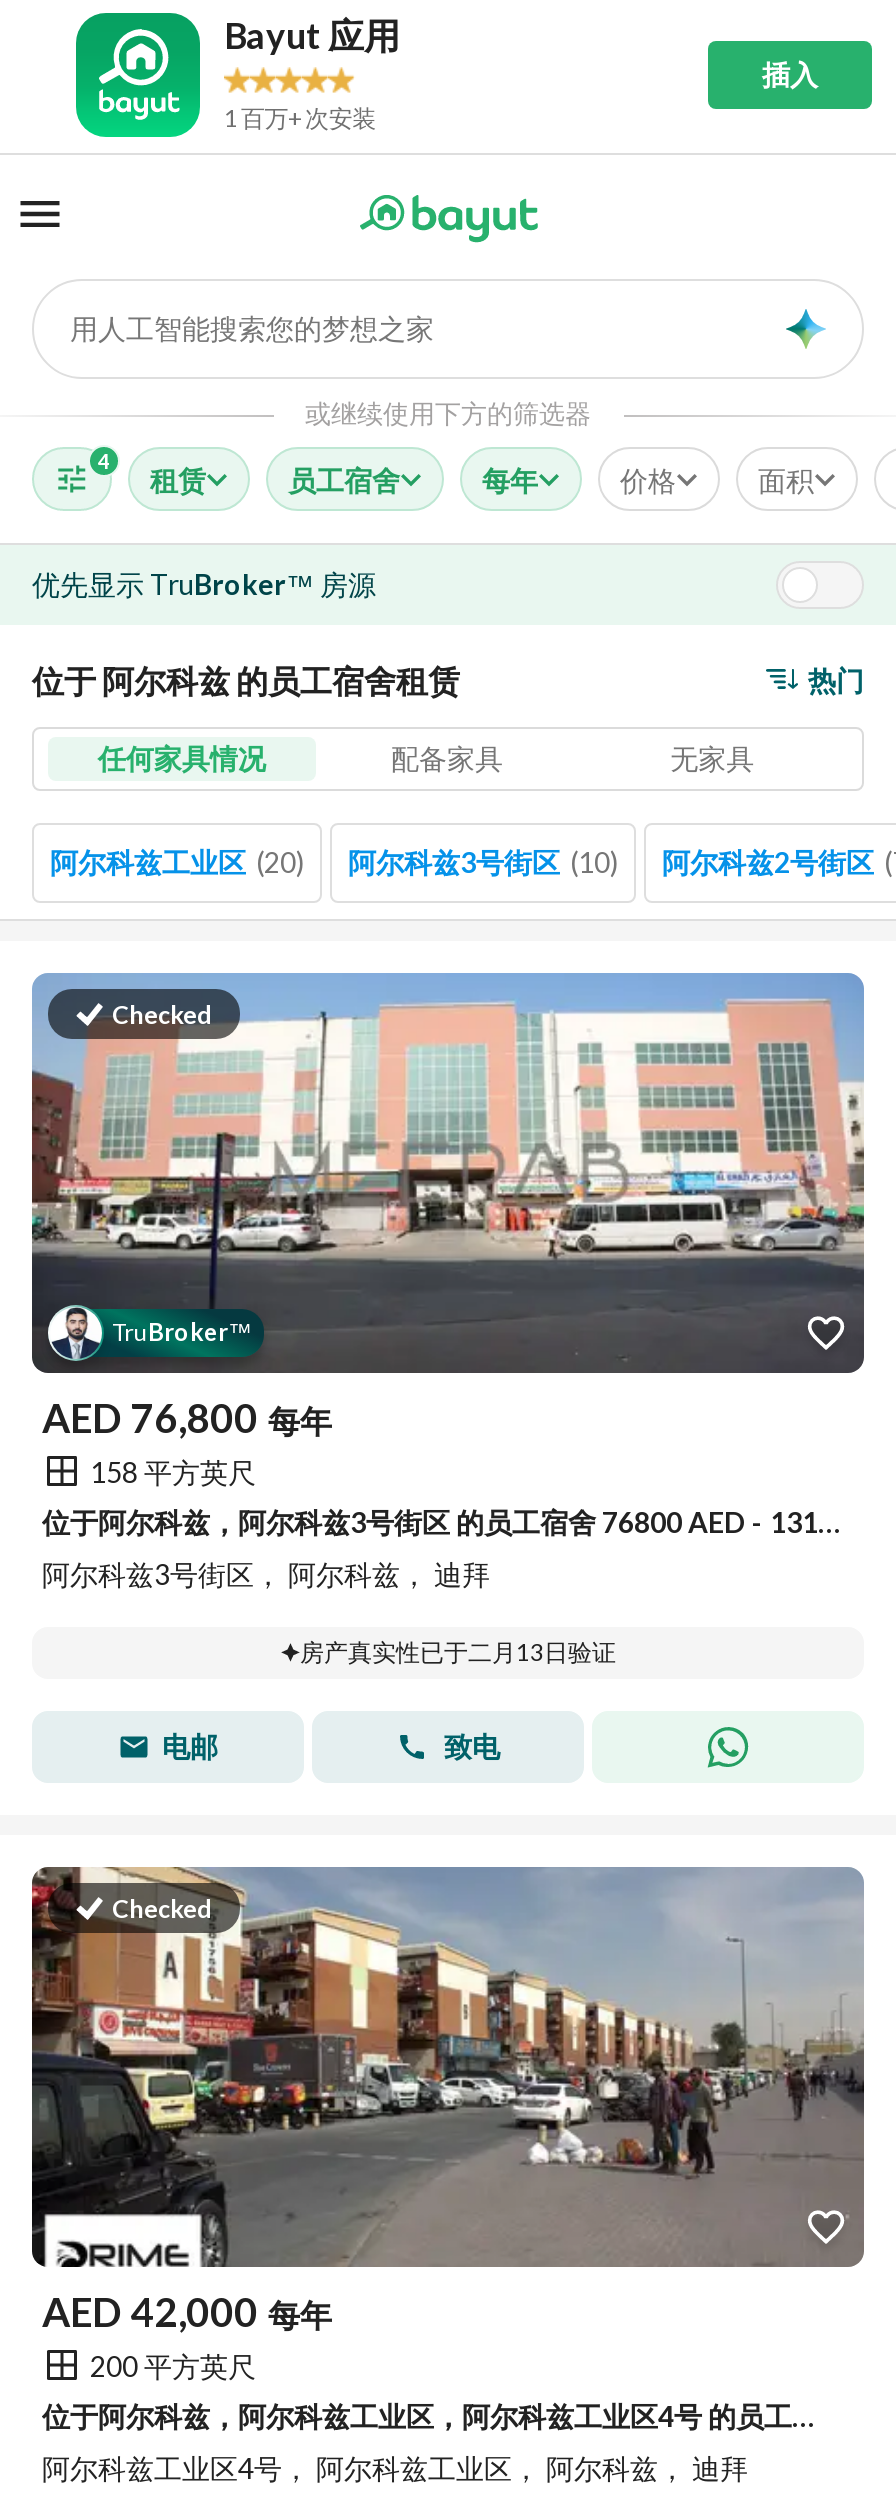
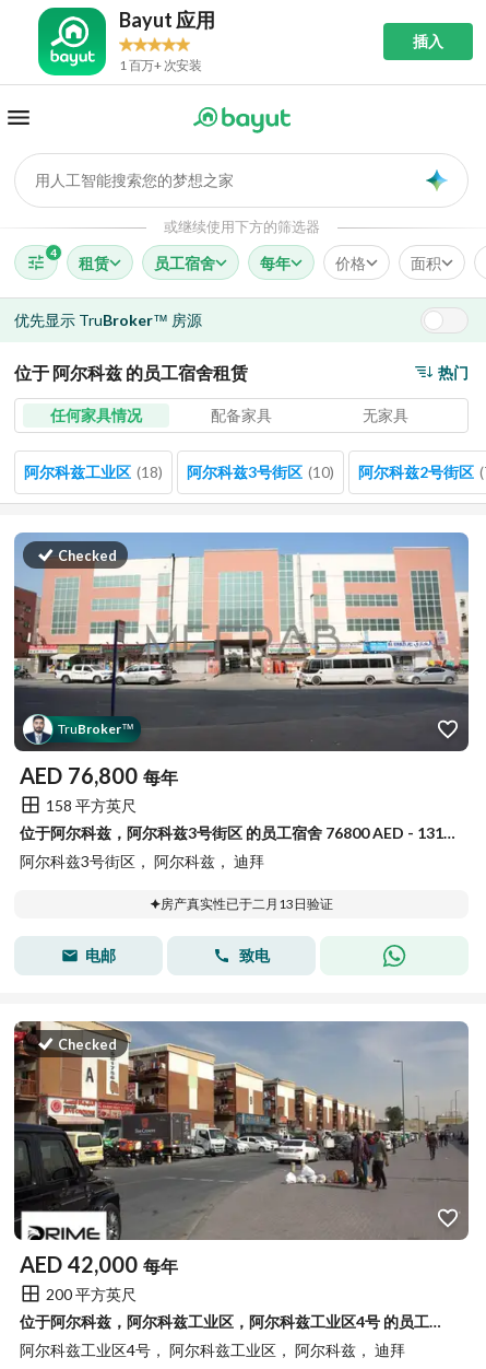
[50,845,304,879] 阿尔科兹工业区 (20) -> [24,463,163,481] 阿尔科兹工业区 (18)

